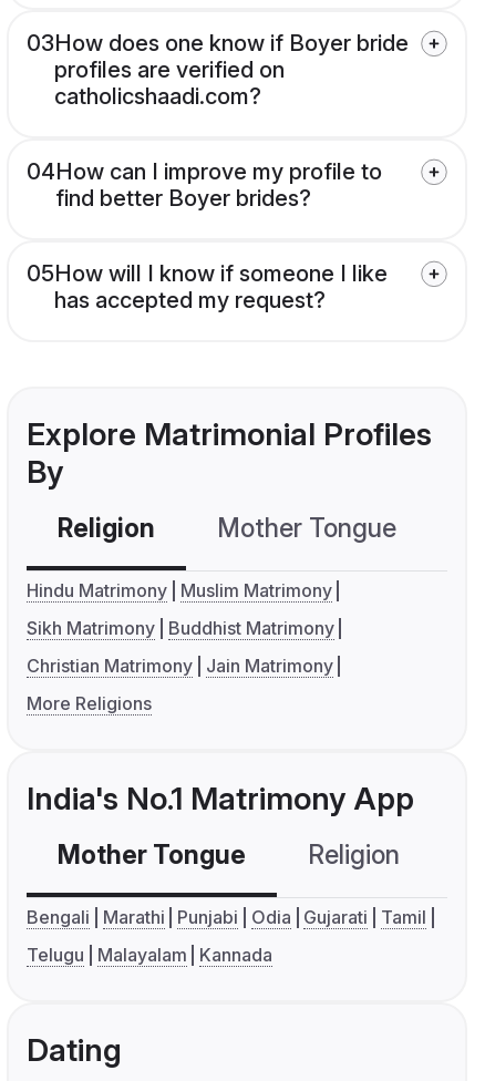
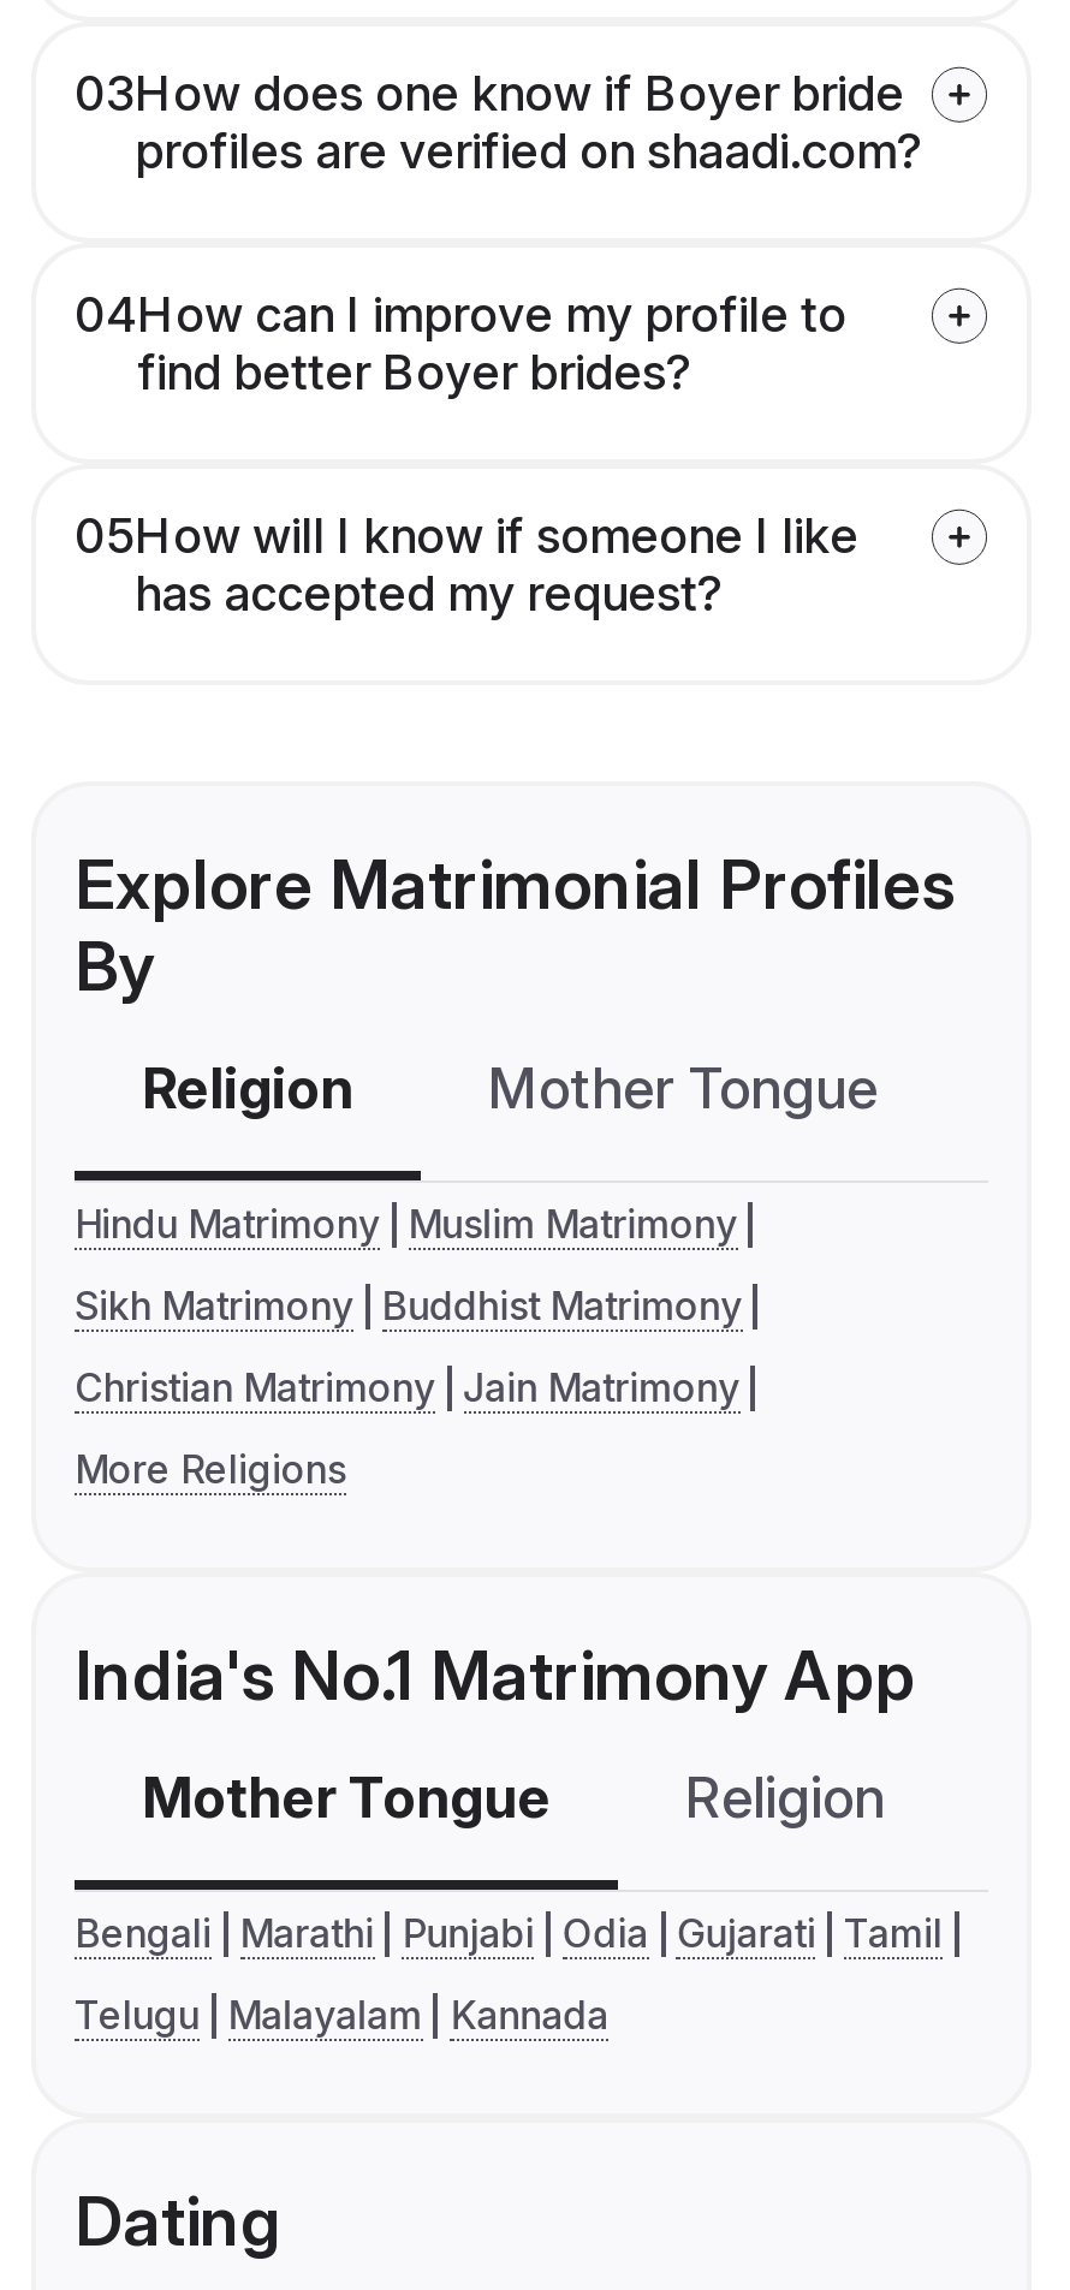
[54,57,285,110] profiles are verified on | catholicshaadi.com? -> [135,123,923,181] profiles are verified on shaadi.com?

